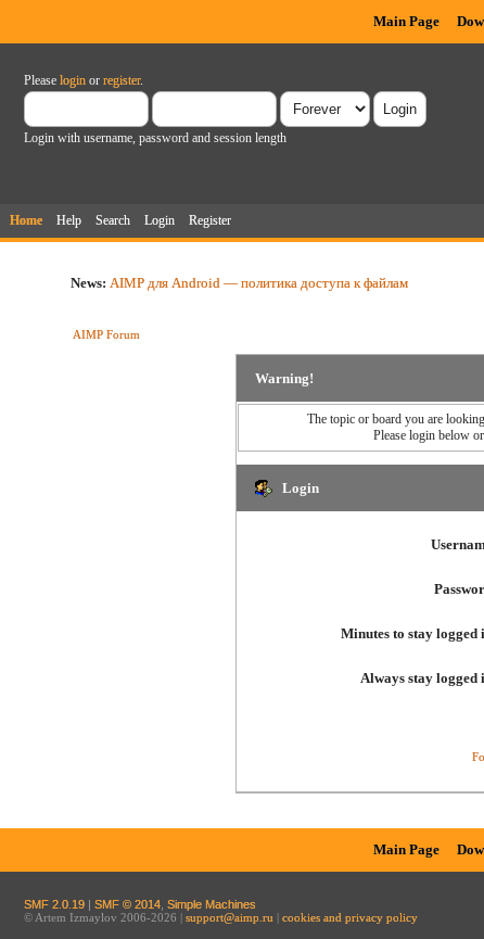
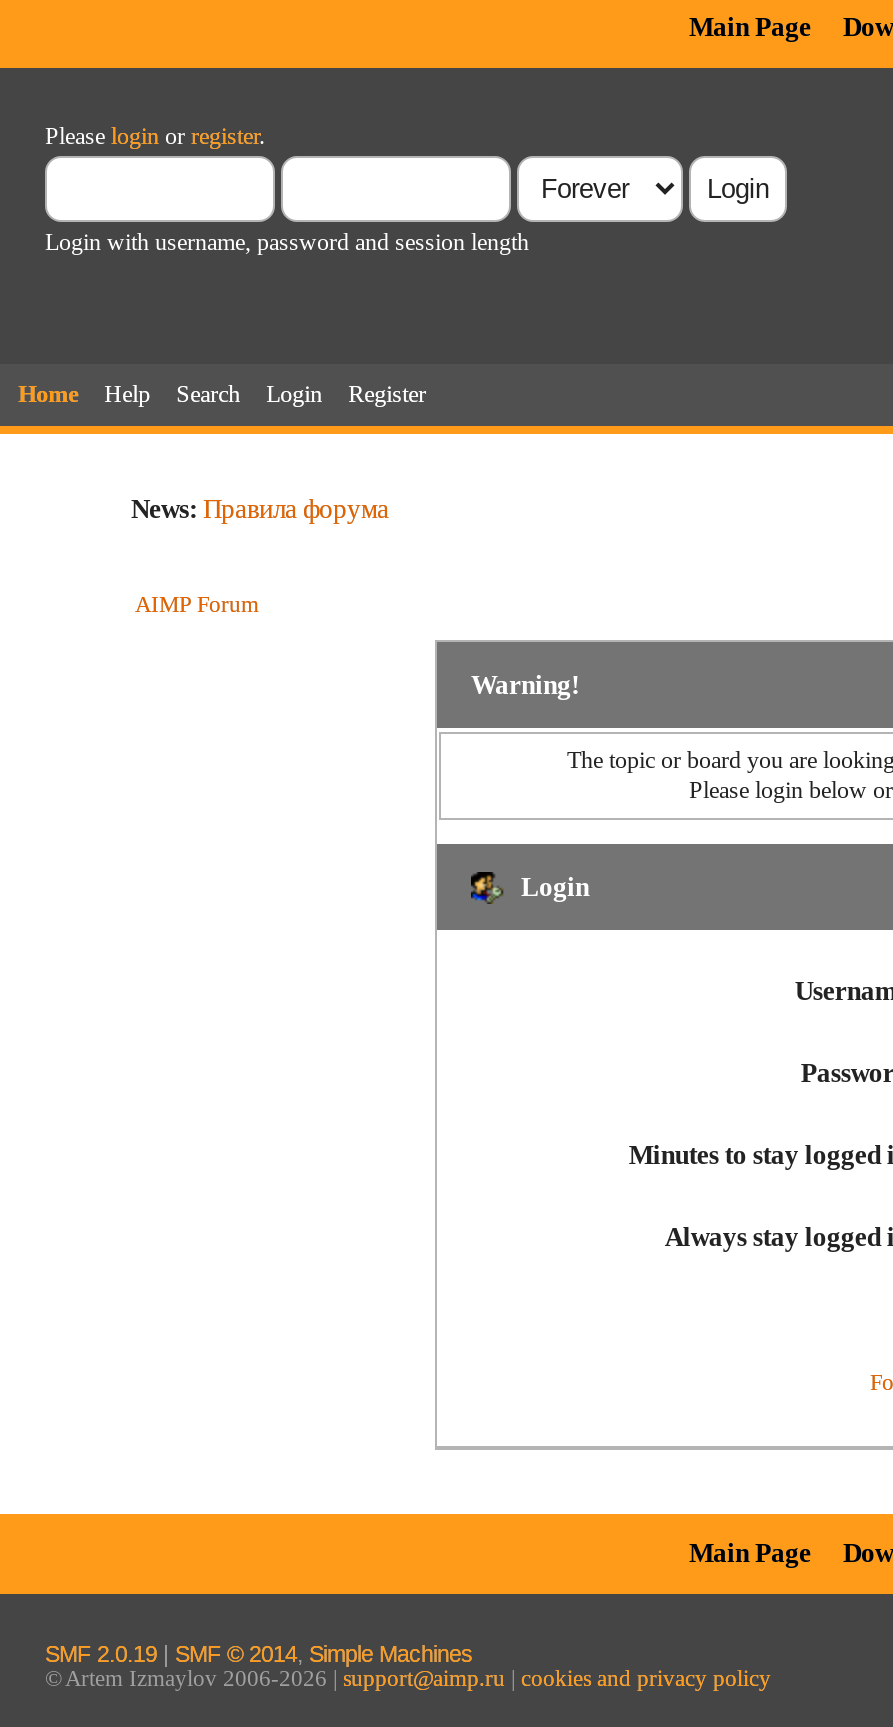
[71,275,408,291] News: AIMP для Android — политика доступа к файлам -> [131,494,389,524] News: Правила форума

